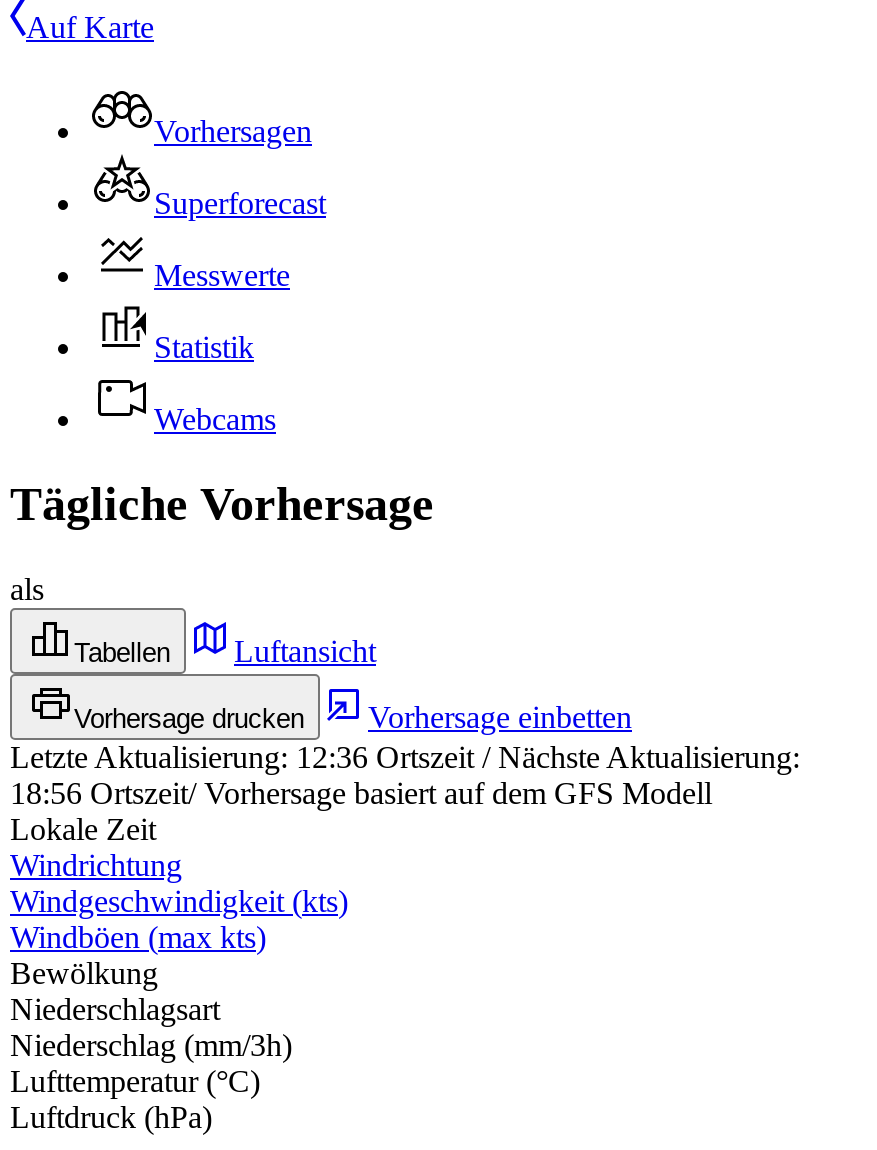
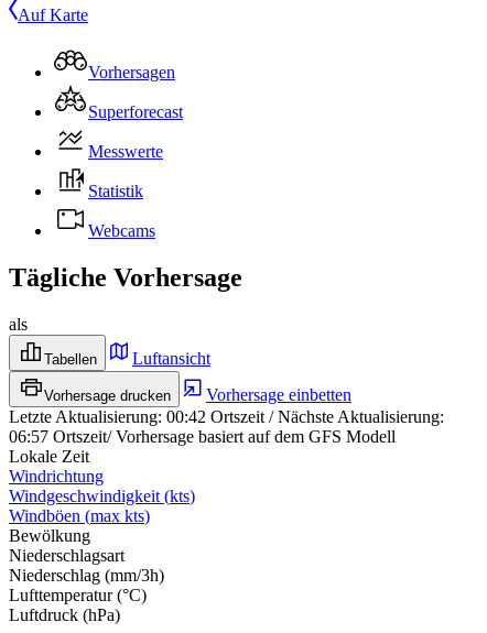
[10,739,800,773] Letzte Aktualisierung:12:36 Ortszeit / Nächste Aktualisierung: -> [9,407,444,426] Letzte Aktualisierung:00:42 Ortszeit / Nächste Aktualisierung:
[10,775,712,809] 18:56 Ortszeit/ Vorhersage basiert auf dem GFS Modell -> [9,427,396,446] 06:57 Ortszeit/ Vorhersage basiert auf dem GFS Modell

